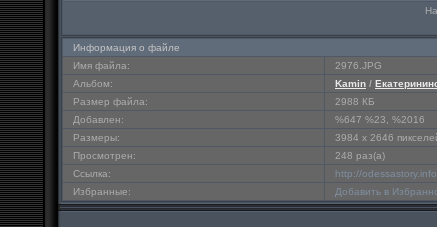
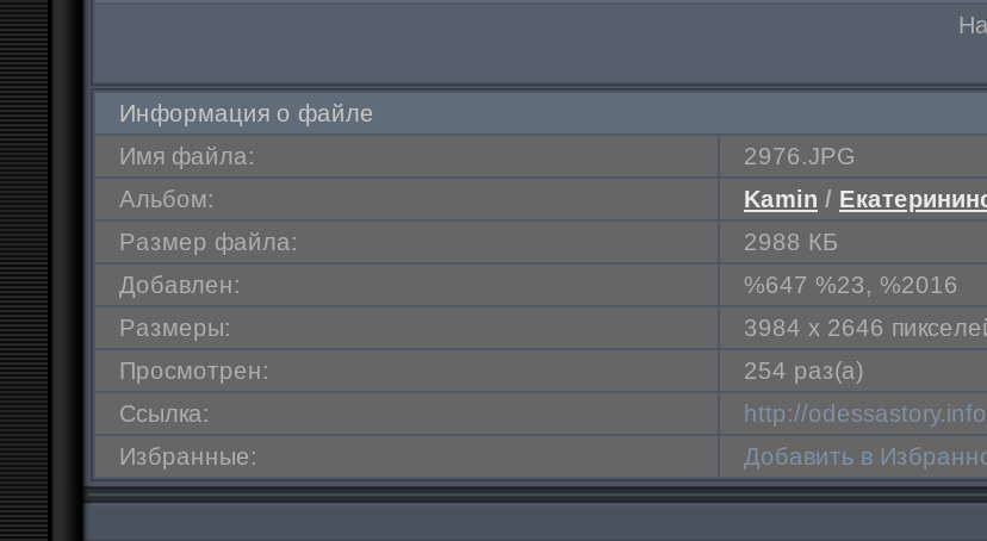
[335,150,385,161] 248 раз(а) -> [744,357,863,384] 254 раз(а)

